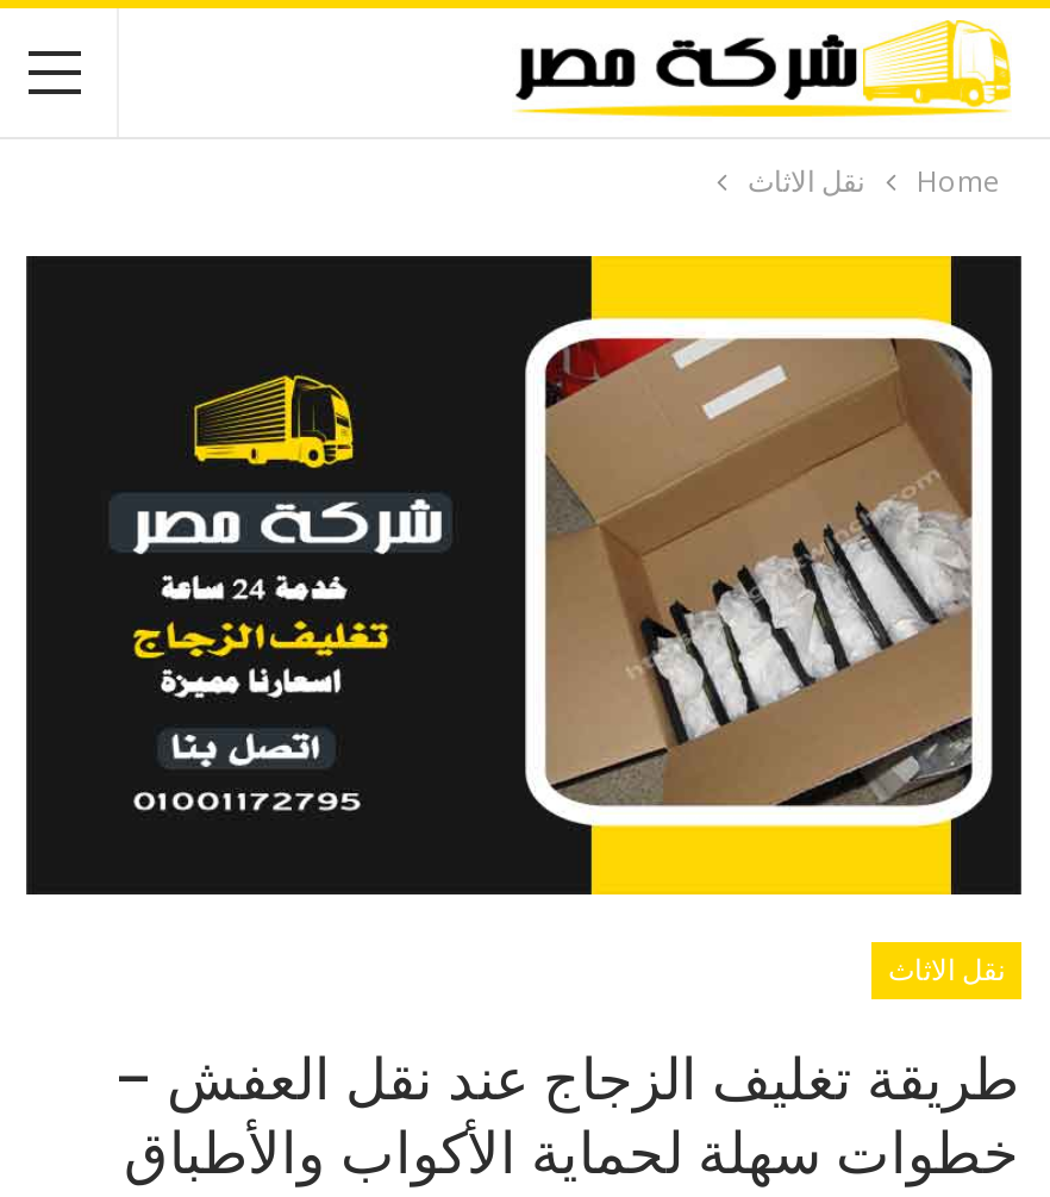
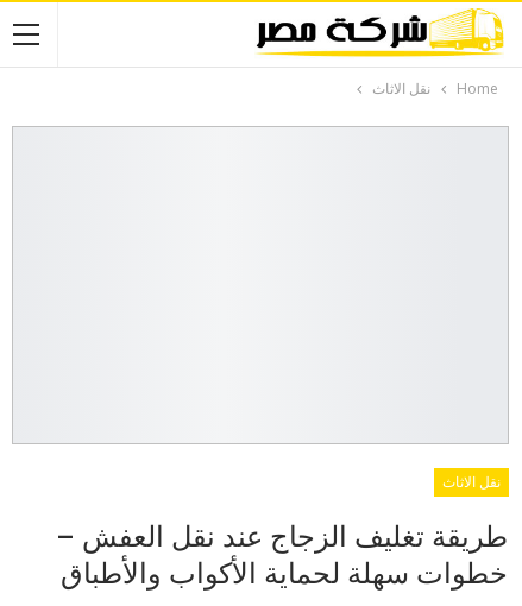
[24,254,1024,897] [image] -> none

